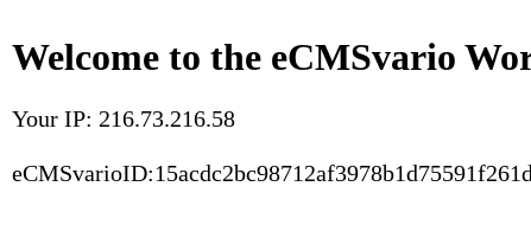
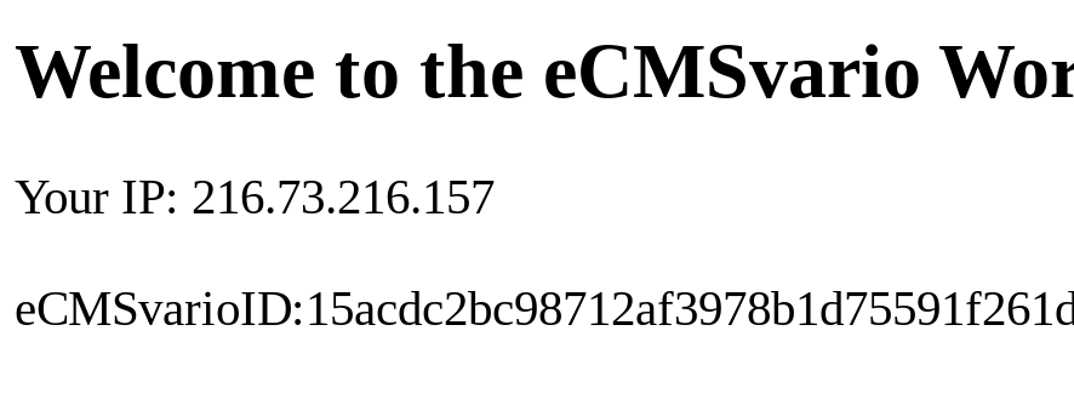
[12,105,235,131] Your IP: 216.73.216.58 -> [15,170,495,223] Your IP: 216.73.216.157

